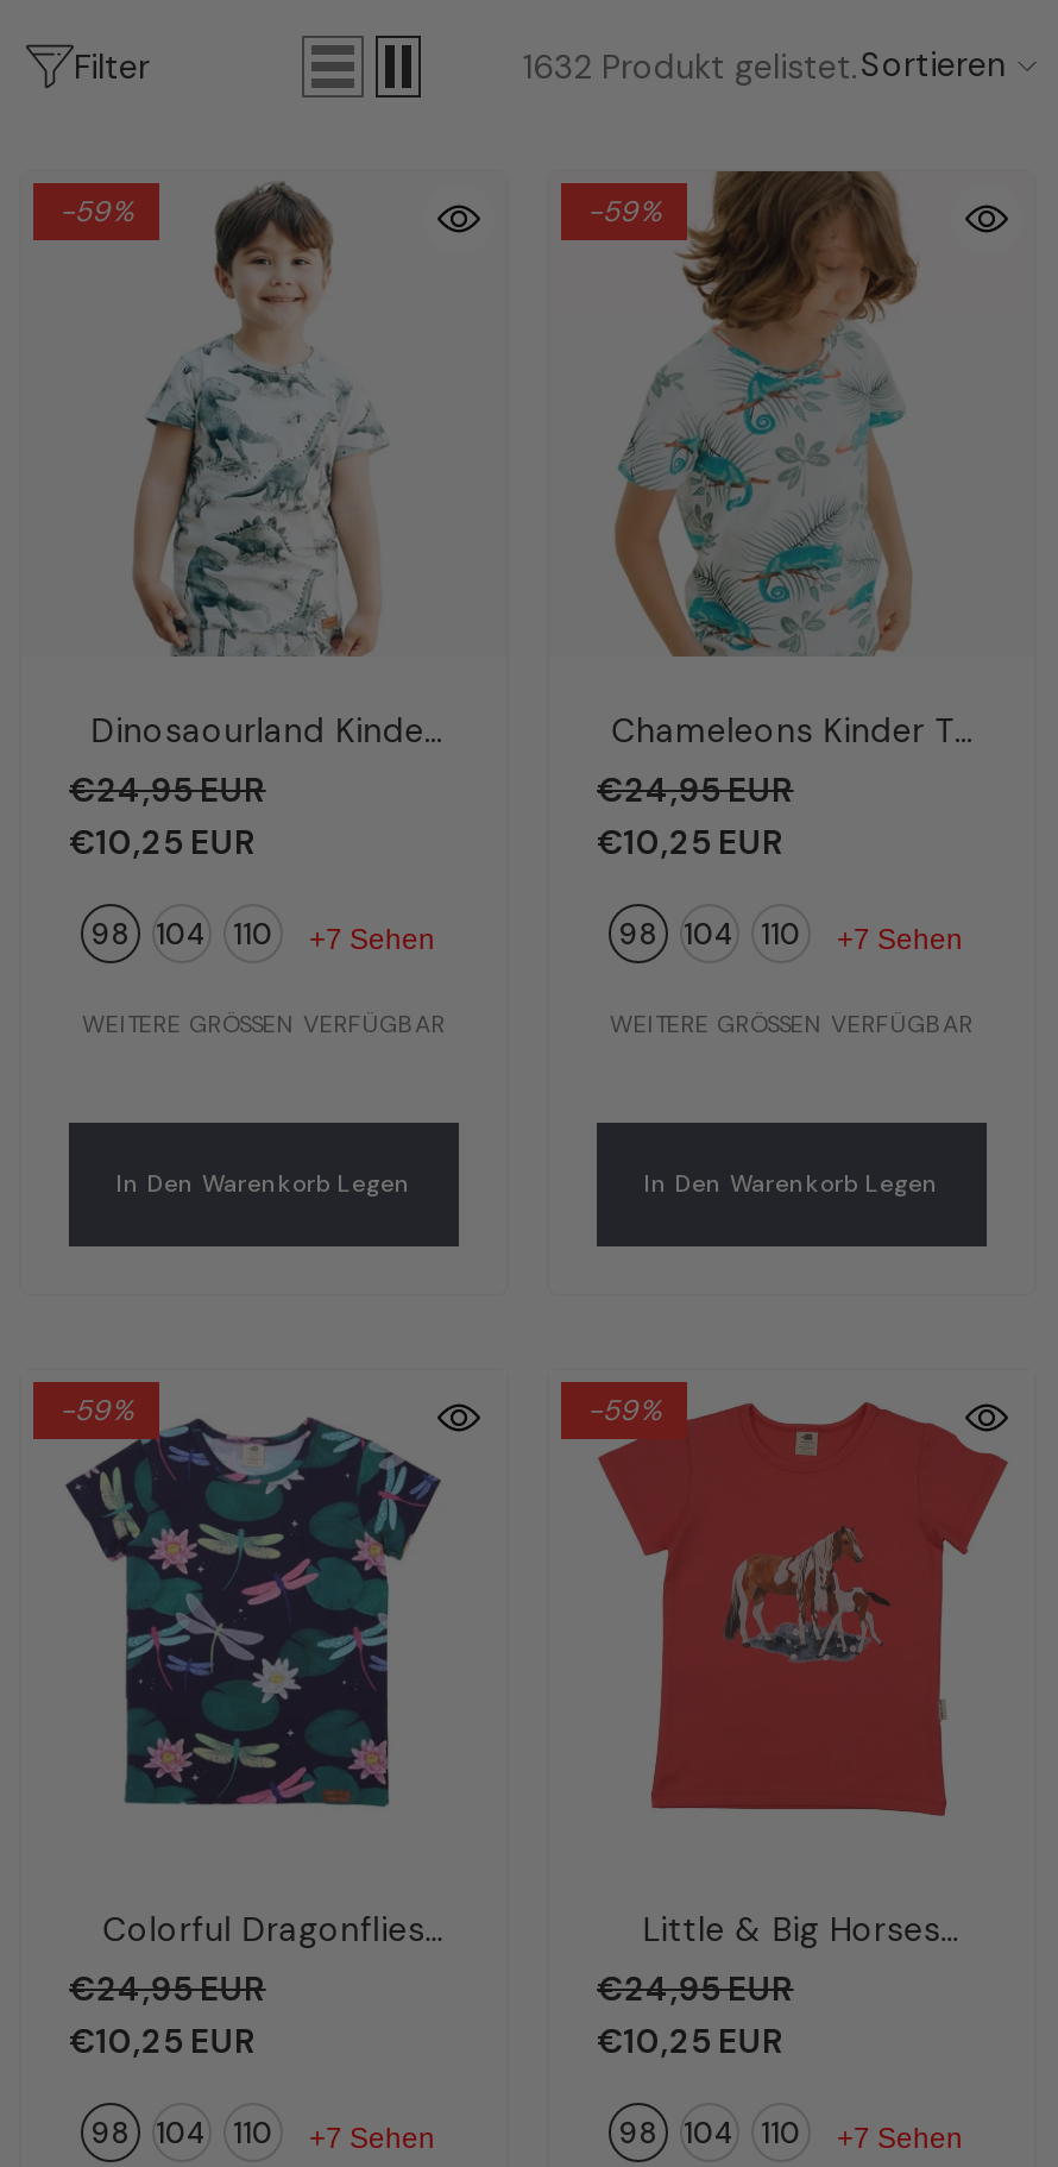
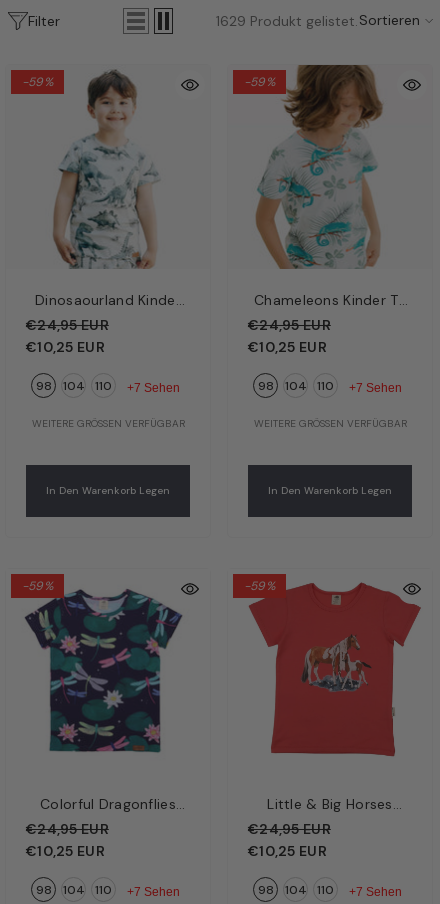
[523,43,1006,87] 1632 Produkt gelistet.Sortieren -> [216,11,420,29] 1629 Produkt gelistet.Sortieren

